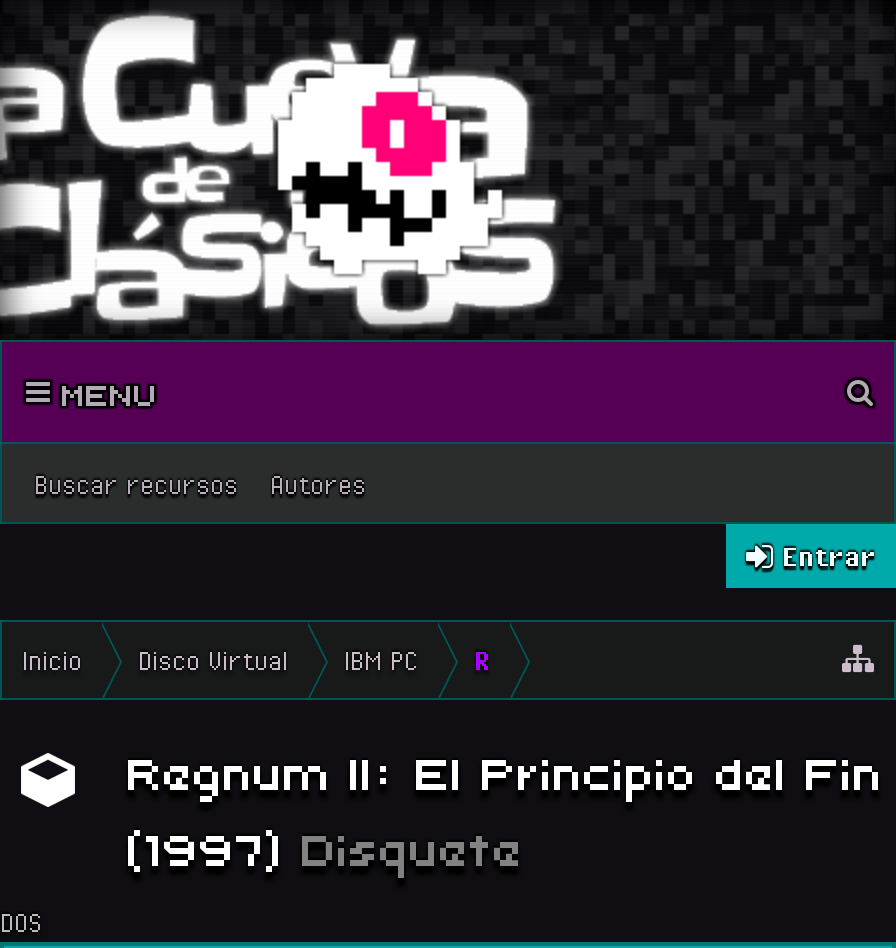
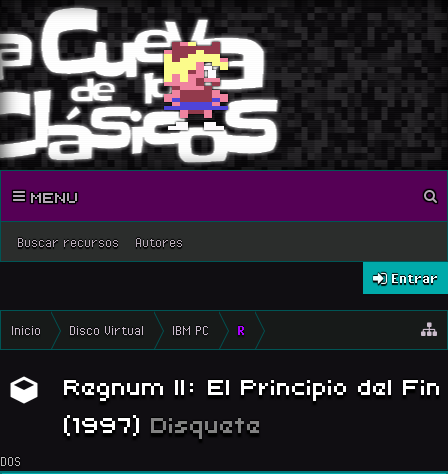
[276,60,506,278] [image] -> [138,32,251,134] [image]

